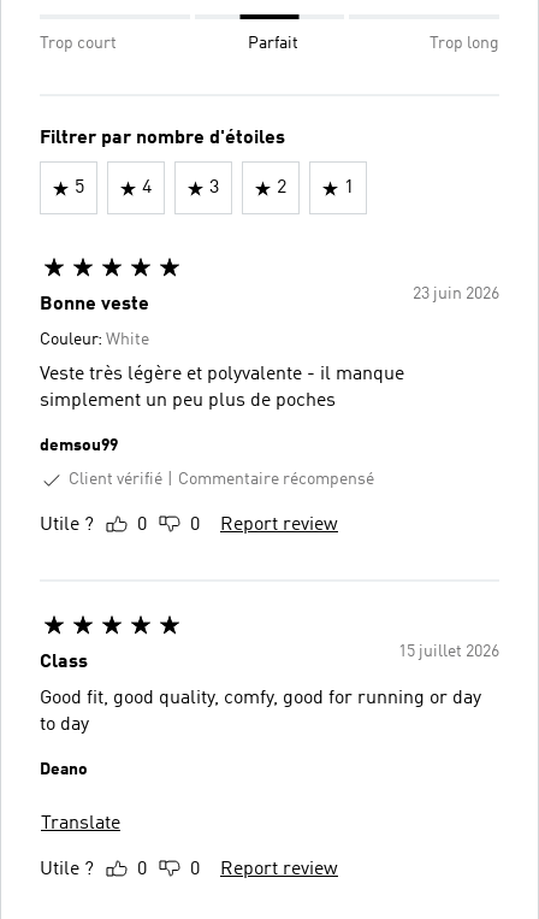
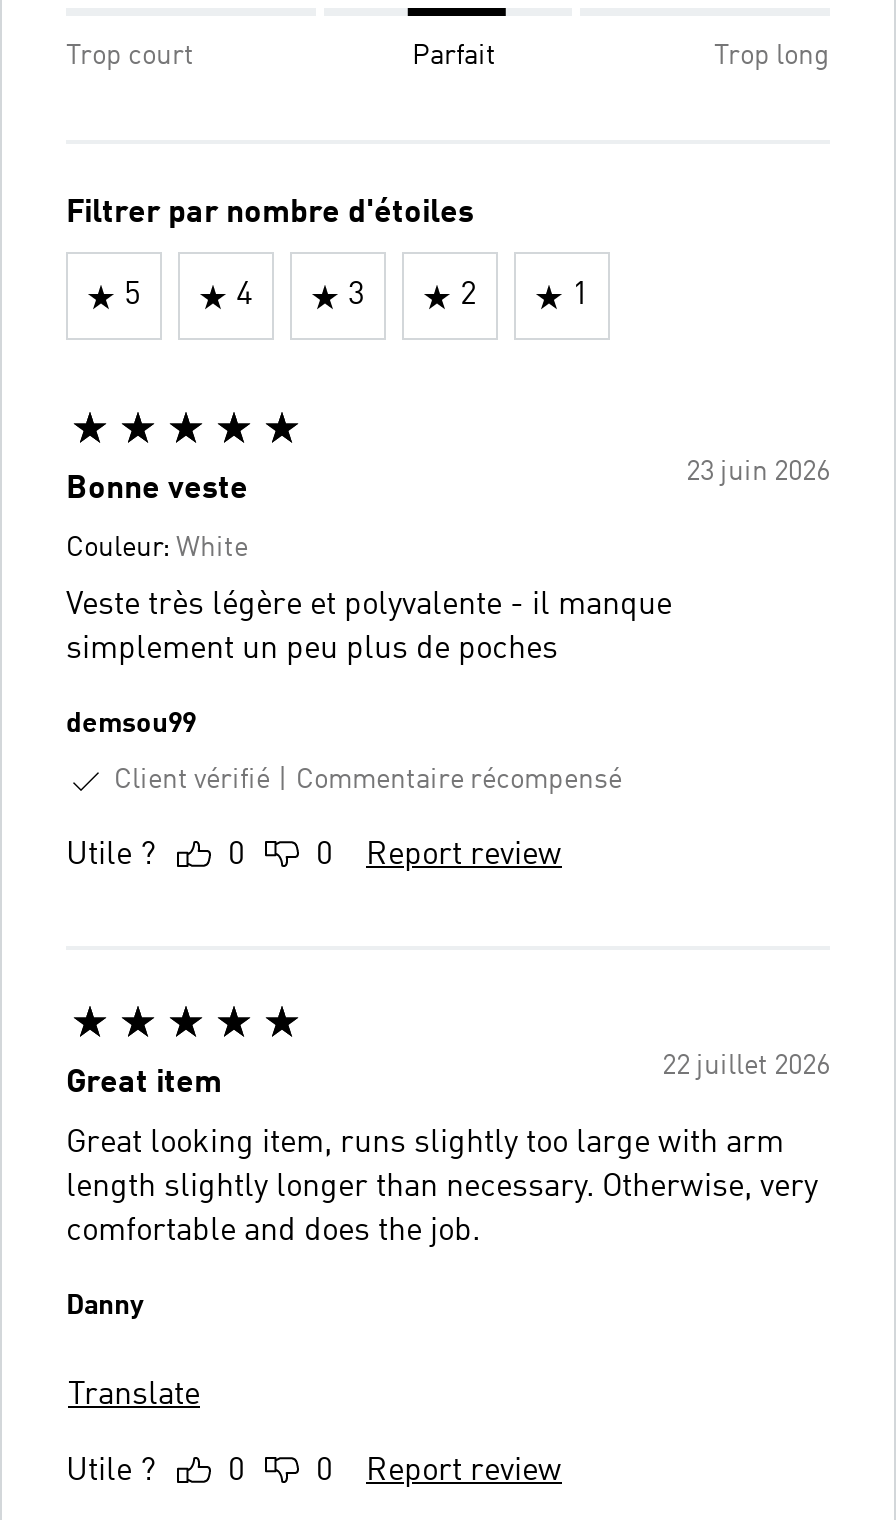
[40,643,499,672] 15 juillet 2026 | Class -> [66,1051,830,1099] 22 juillet 2026 | Great item
[40,688,481,734] Good fit, good quality, comfy, good for running or day | to day -> [66,1127,818,1247] Great looking item, runs slightly too large with arm | length slightly longer than necessary. Otherwise, very | comfortable and does the job.
[40,761,88,778] Deano -> [66,1291,144,1319] Danny

